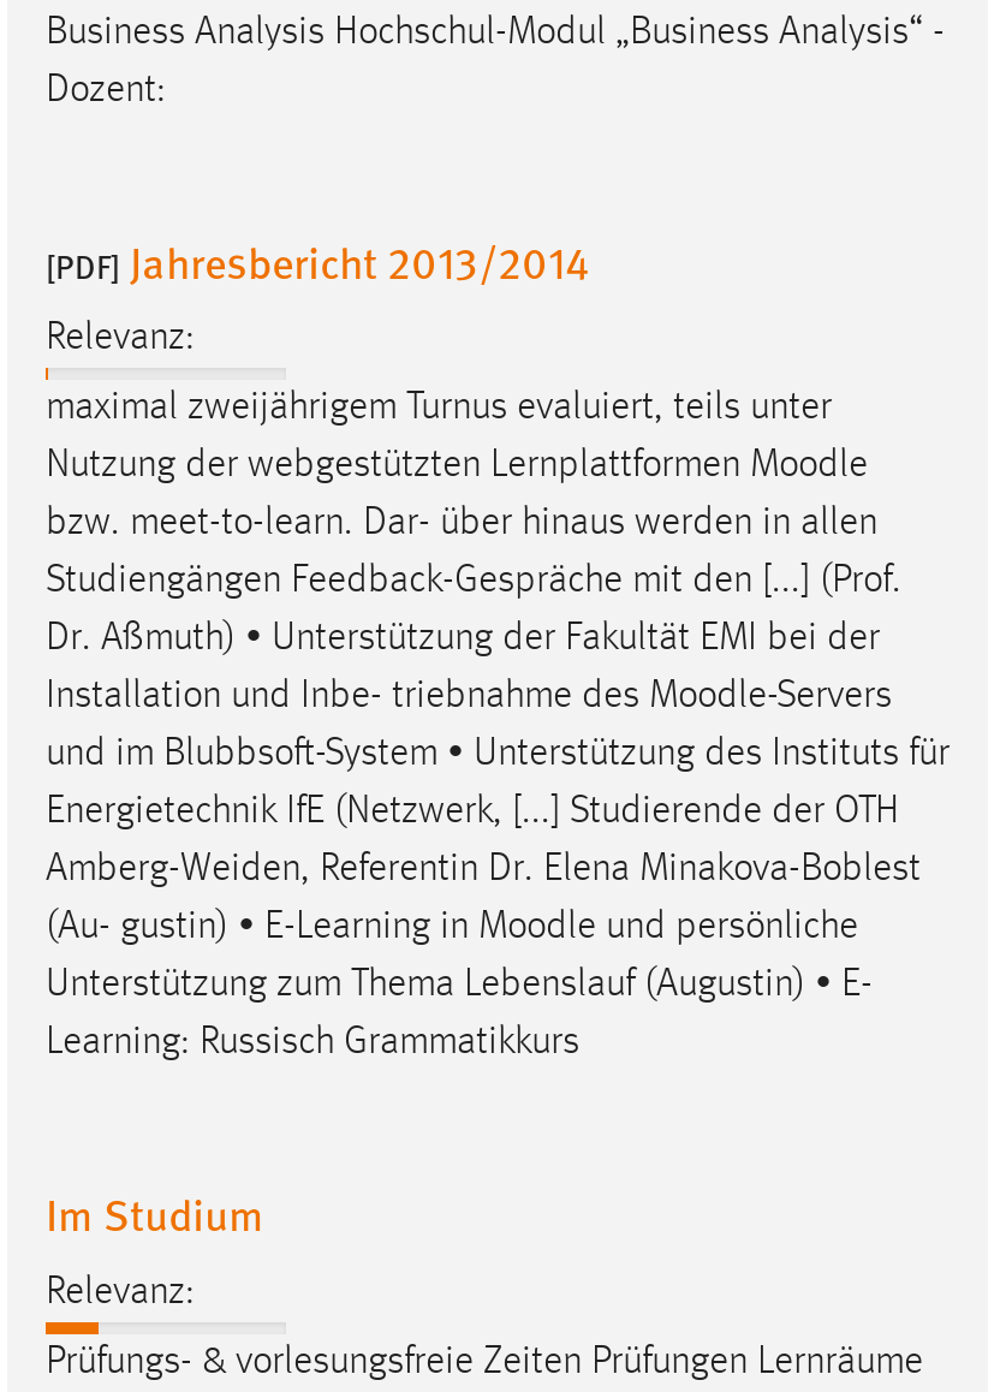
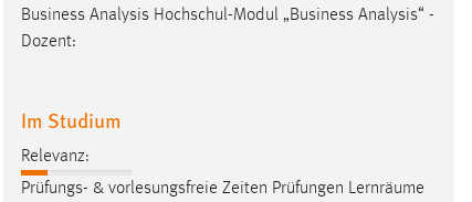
[46,231,950,1064] [PDF] Jahresbericht 2013/2014 | Relevanz: | maximal zweijährigem Turnus evaluiert, teils unter | Nutzung der webgestützten Lernplattformen Moodle | bzw. meet-to-learn. Dar- über hinaus werden in allen | Studiengängen Feedback-Gespräche mit den [...] (Prof. | Dr. Aßmuth) • Unterstützung der Fakultät EMI bei der | Installation und Inbe- triebnahme des Moodle-Servers | und im Blubbsoft-System • Unterstützung des Instituts für | Energietechnik IfE (Netzwerk, [...] Studierende der OTH | Amberg-Weiden, Referentin Dr. Elena Minakova-Boblest | (Au- gustin) • E-Learning in Moodle und persönliche | Unterstützung zum Thema Lebenslauf (Augustin) • E- | Learning: Russisch Grammatikkurs -> none

